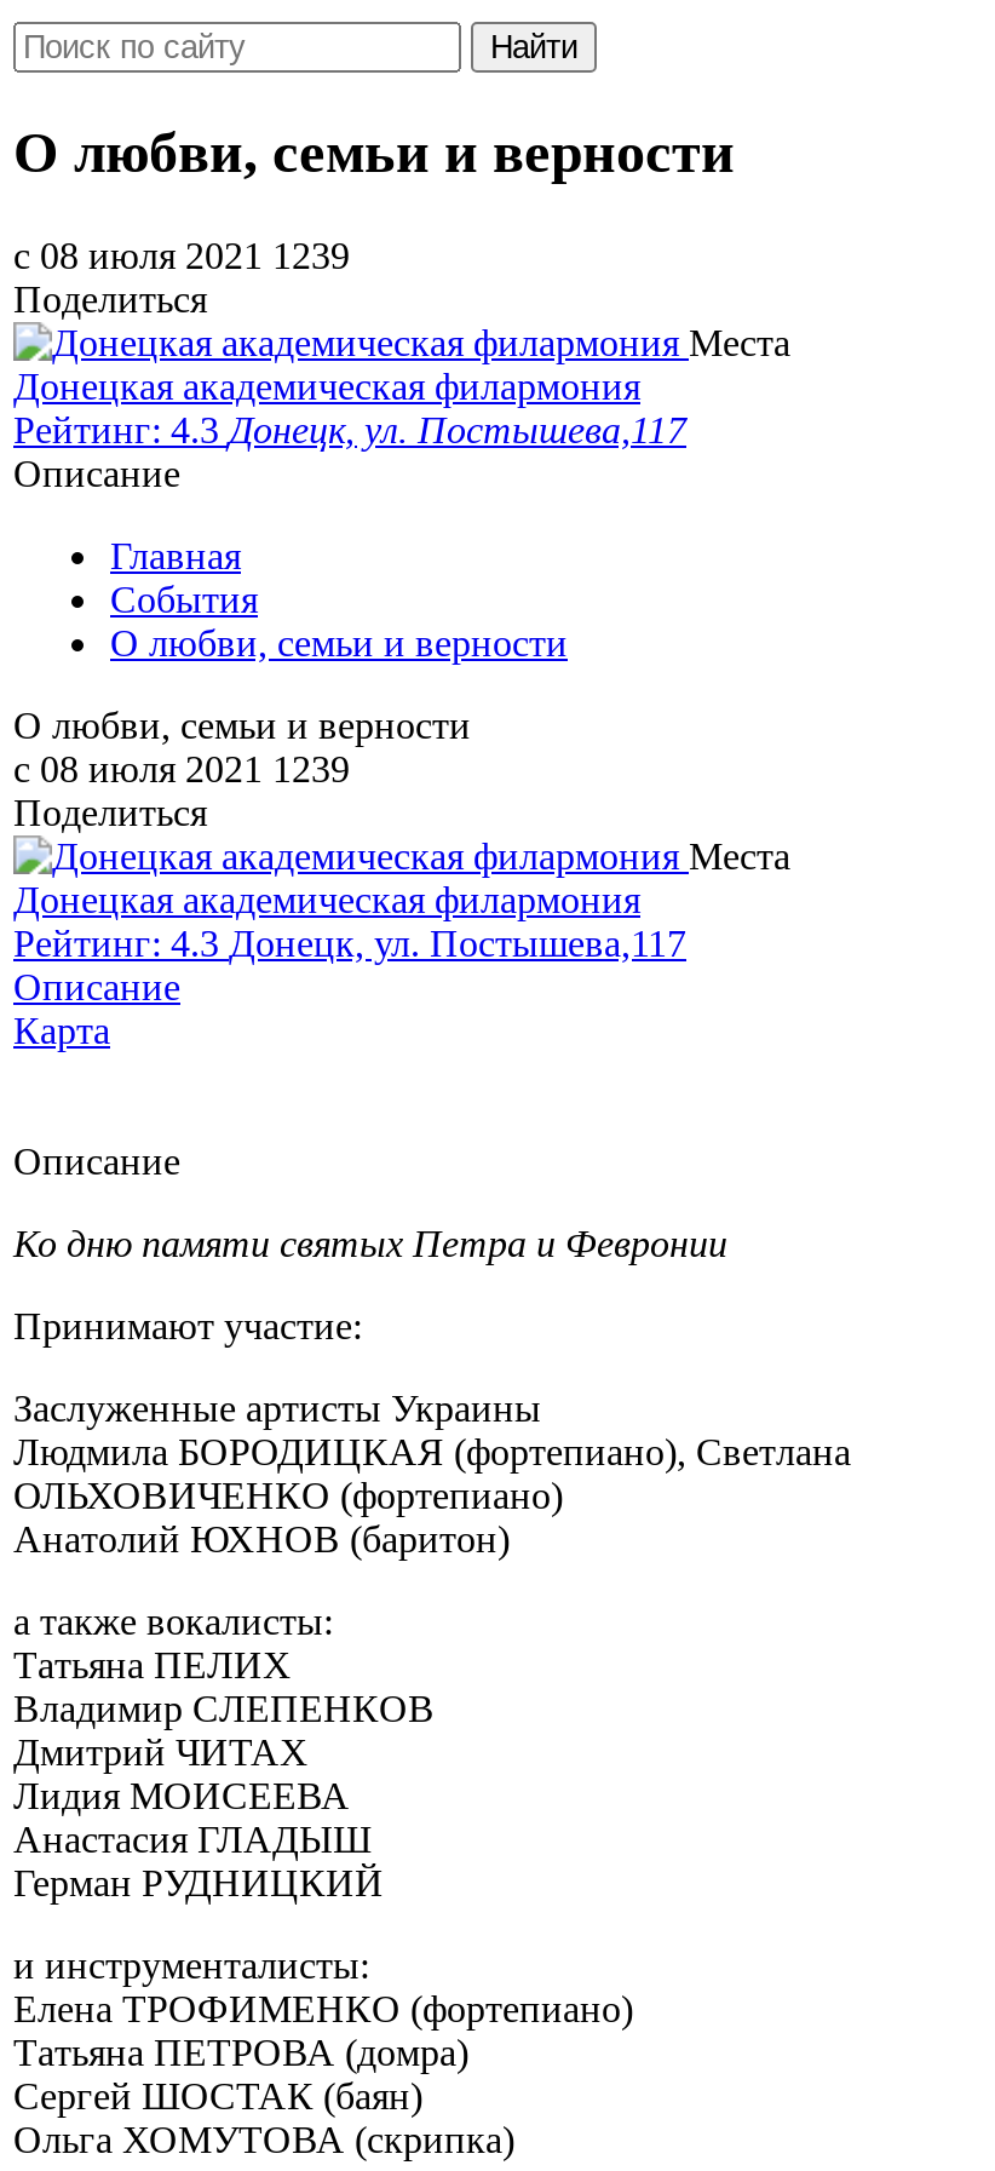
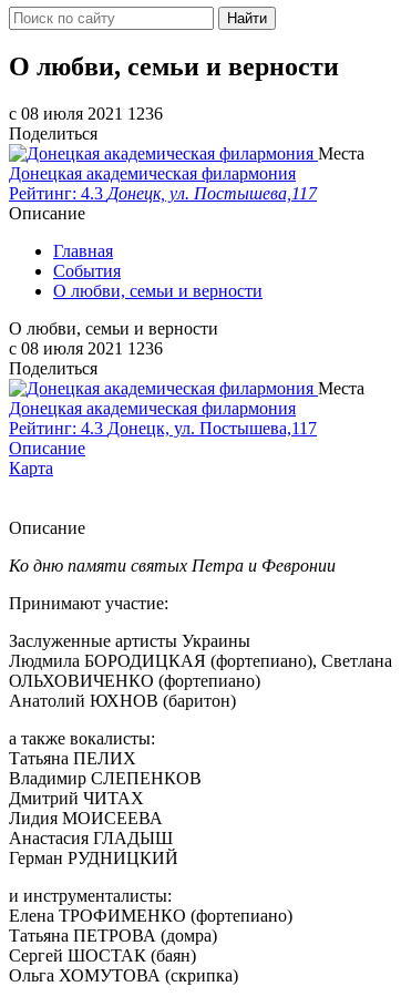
[13,234,350,276] c 08 июля 2021 1239 -> [9,104,163,123] c 08 июля 2021 1236
[13,748,350,789] c 08 июля 2021 1239 -> [9,339,163,358] c 08 июля 2021 1236

